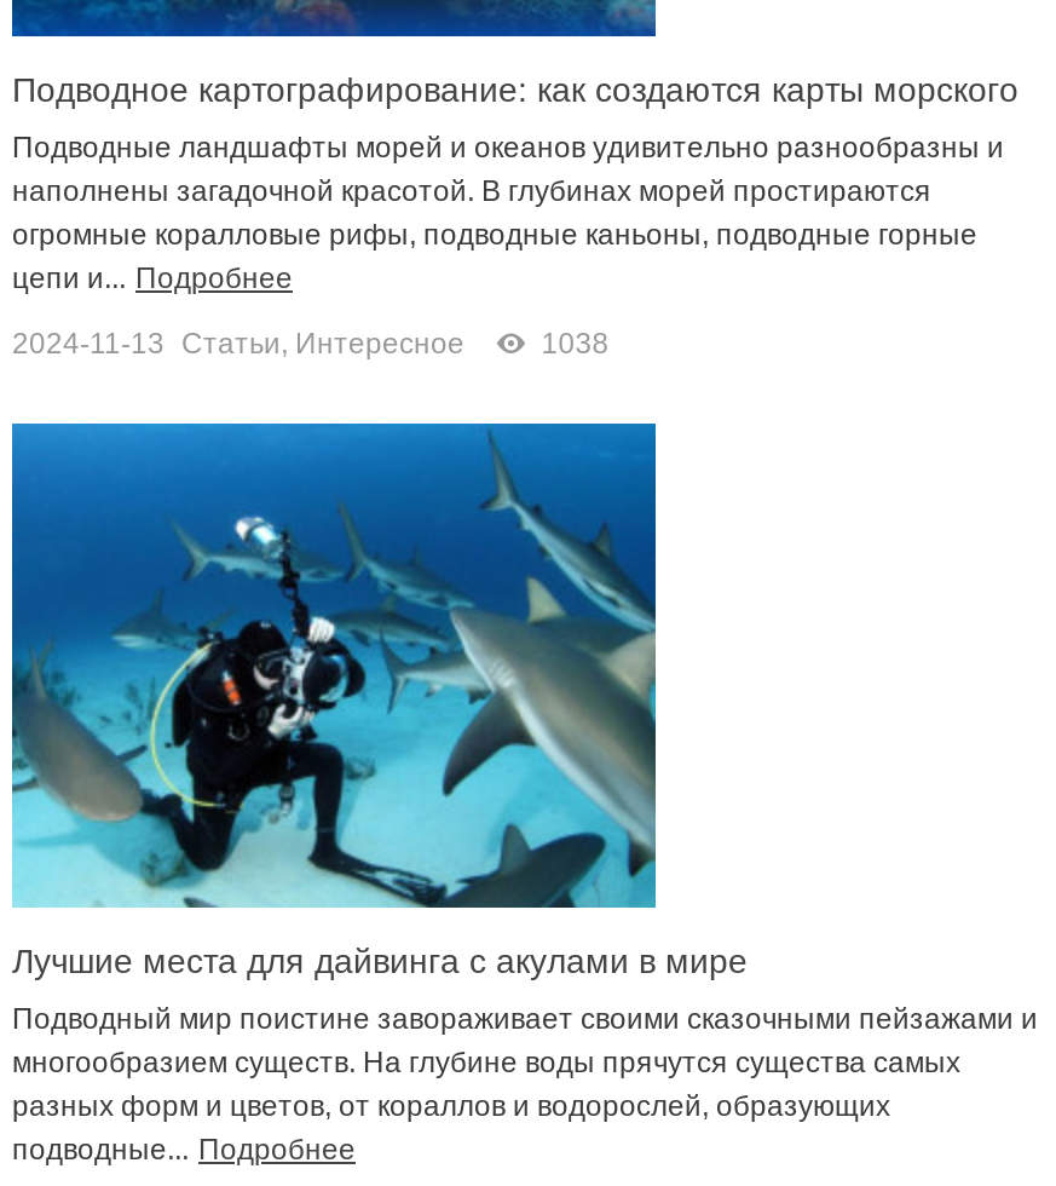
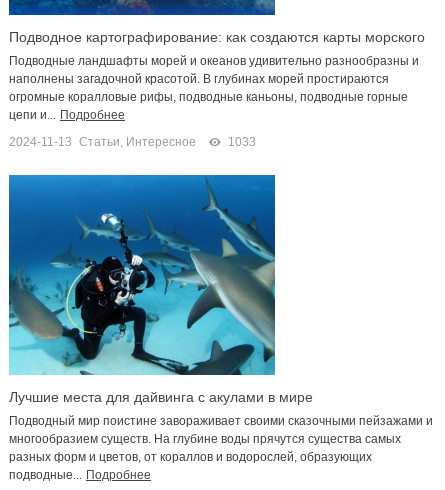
[541,326,609,360] 1038 -> [228,135,256,149] 1033

